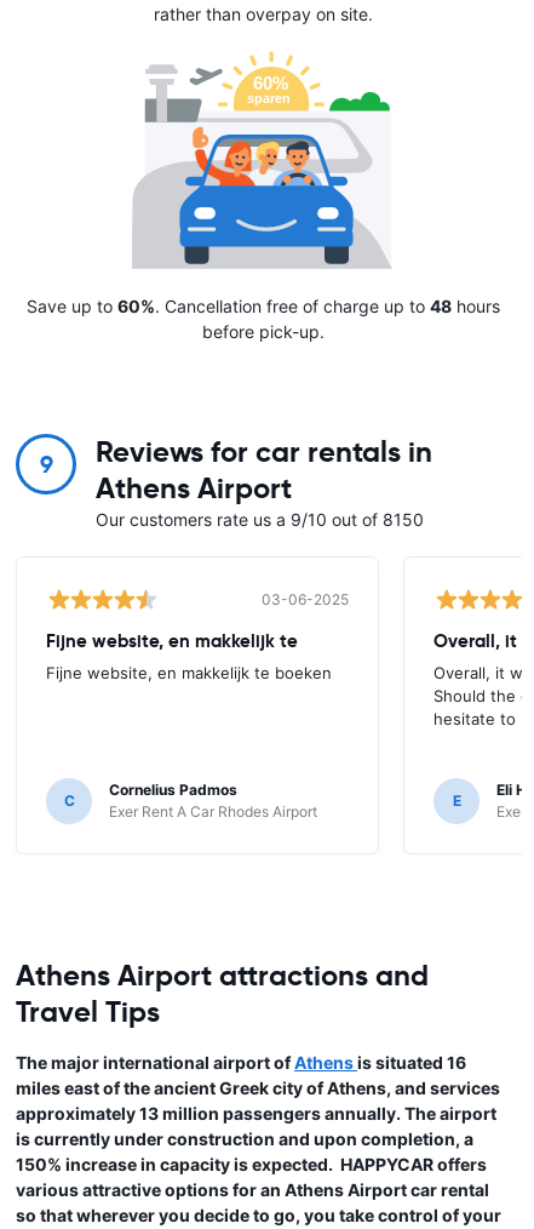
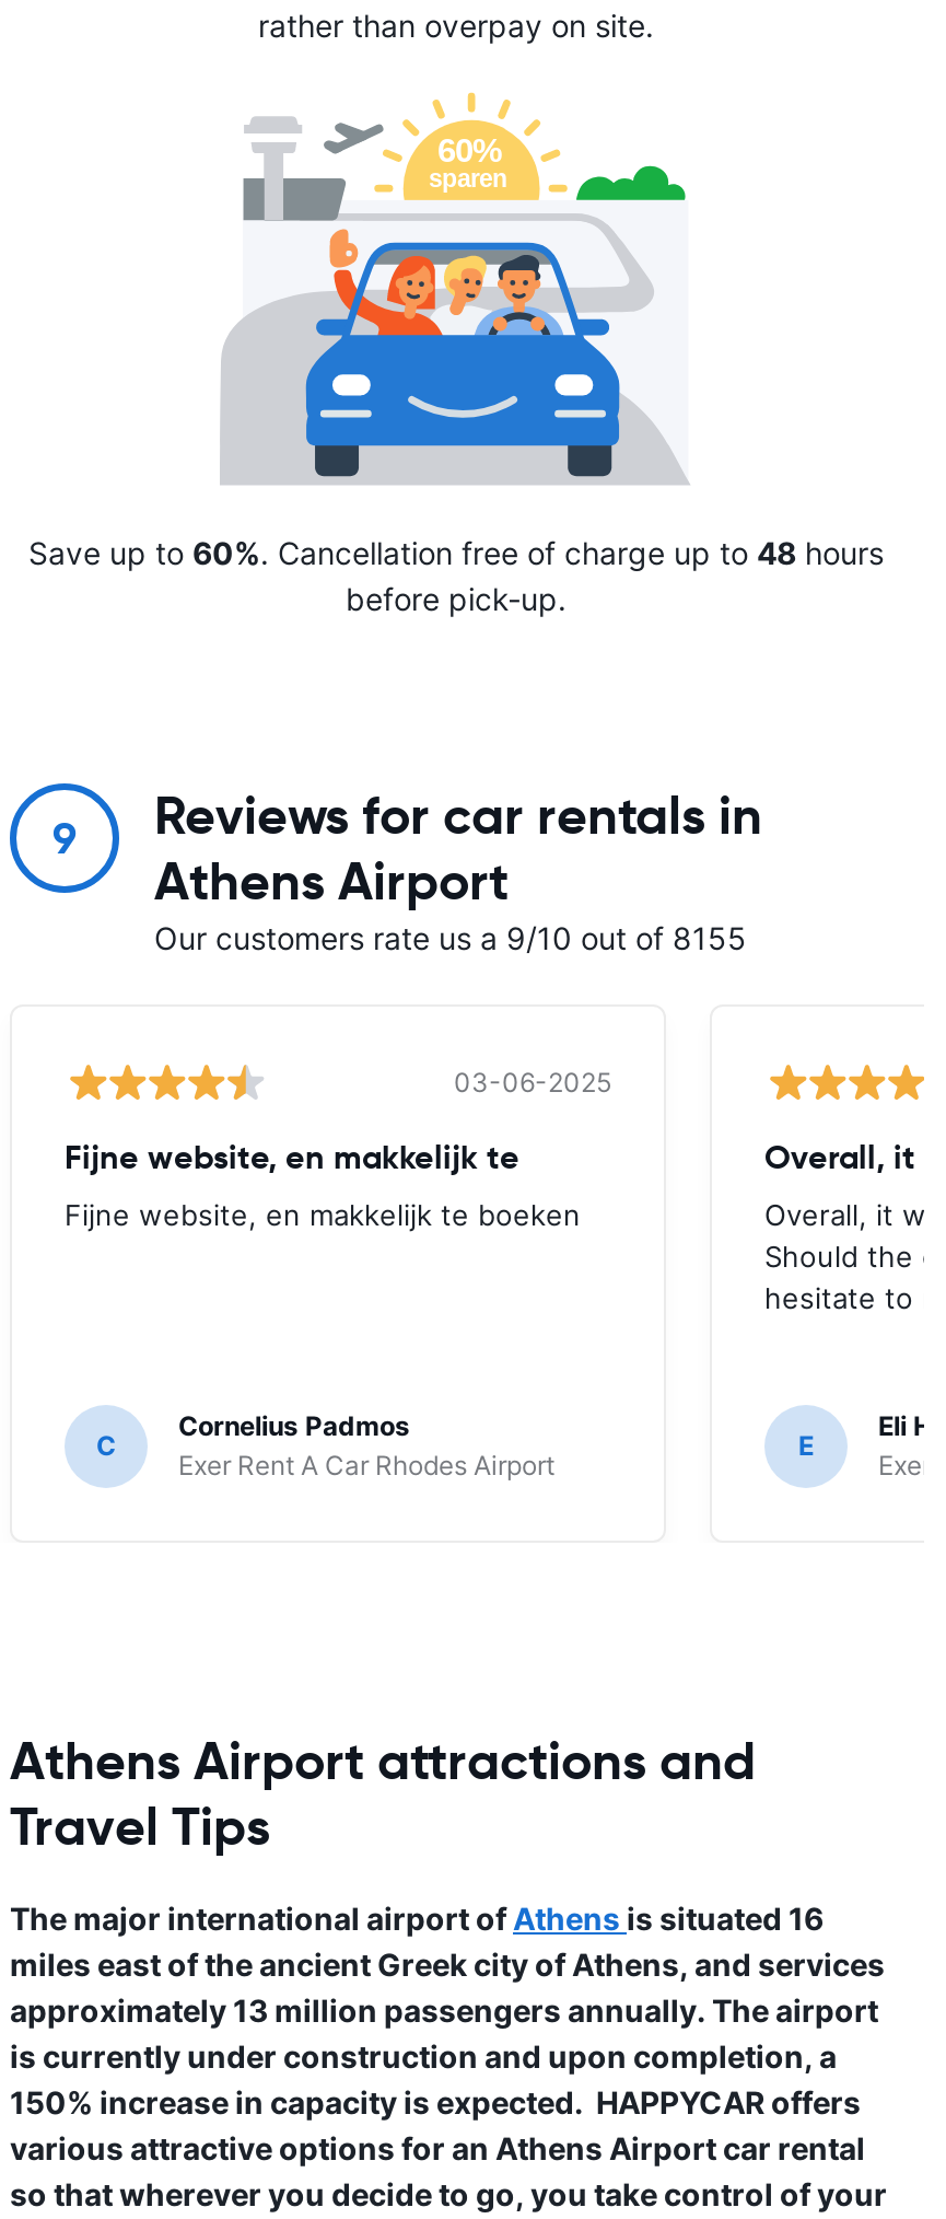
[96,509,424,530] Our customers rate us a 9/10 out of 8150 -> [154,919,747,956] Our customers rate us a 9/10 out of 8155

